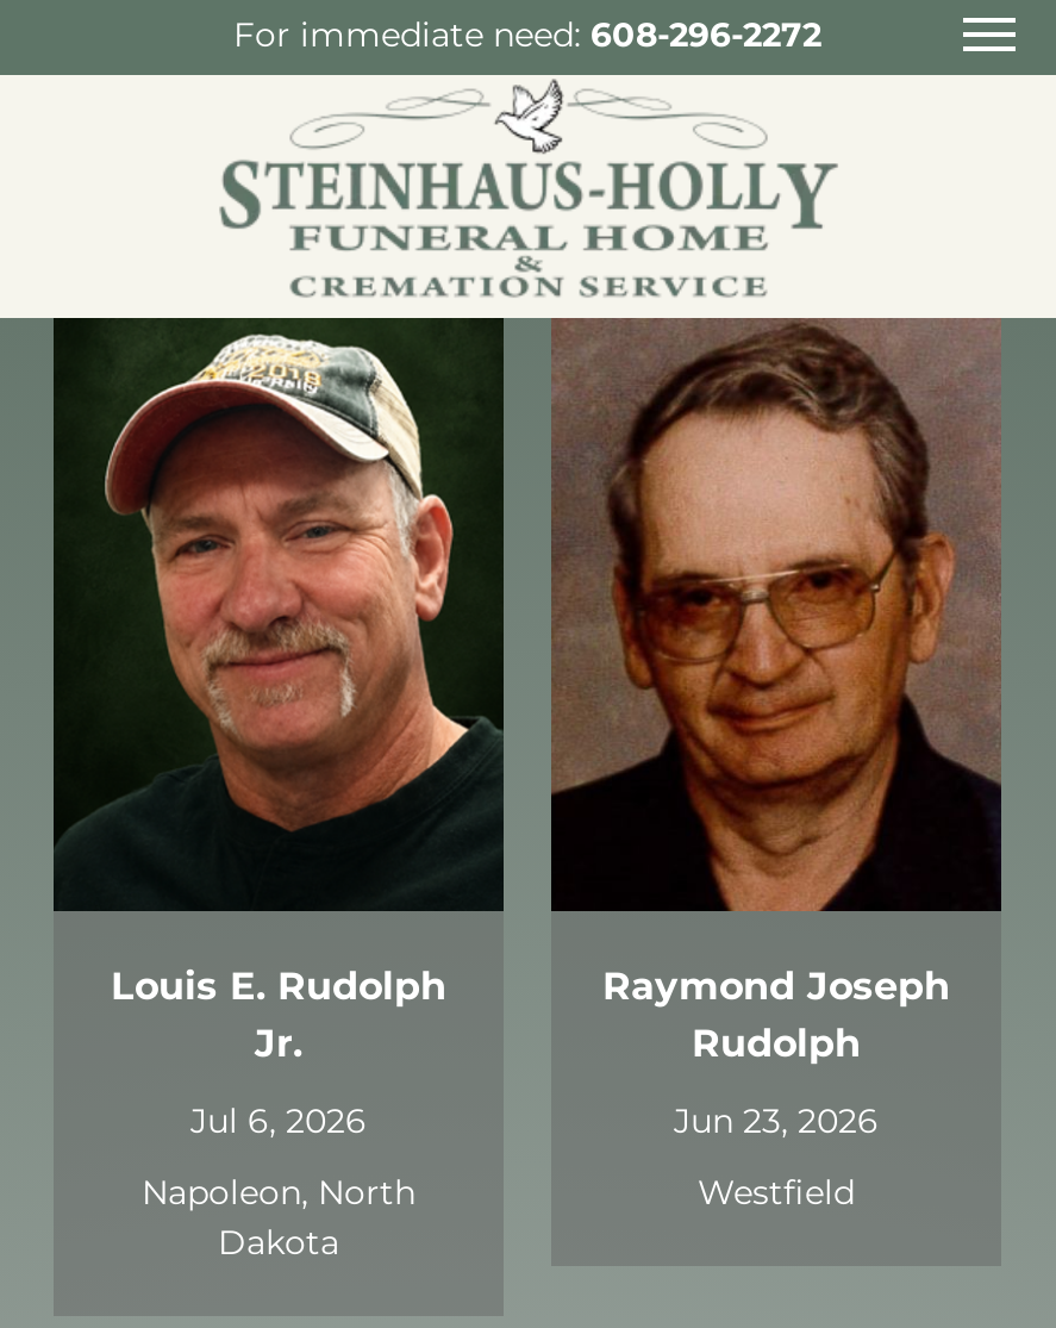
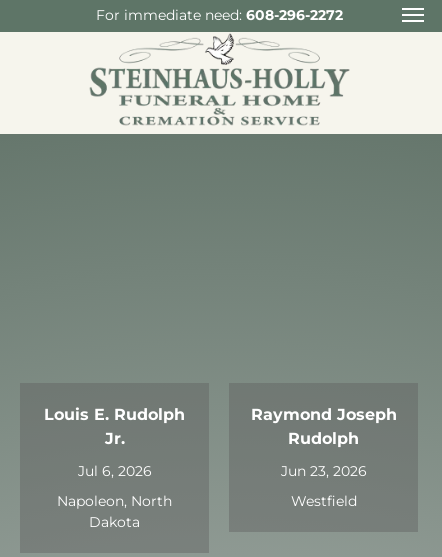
[51,316,506,914] [image] -> none
[549,318,1004,914] [image] -> none

